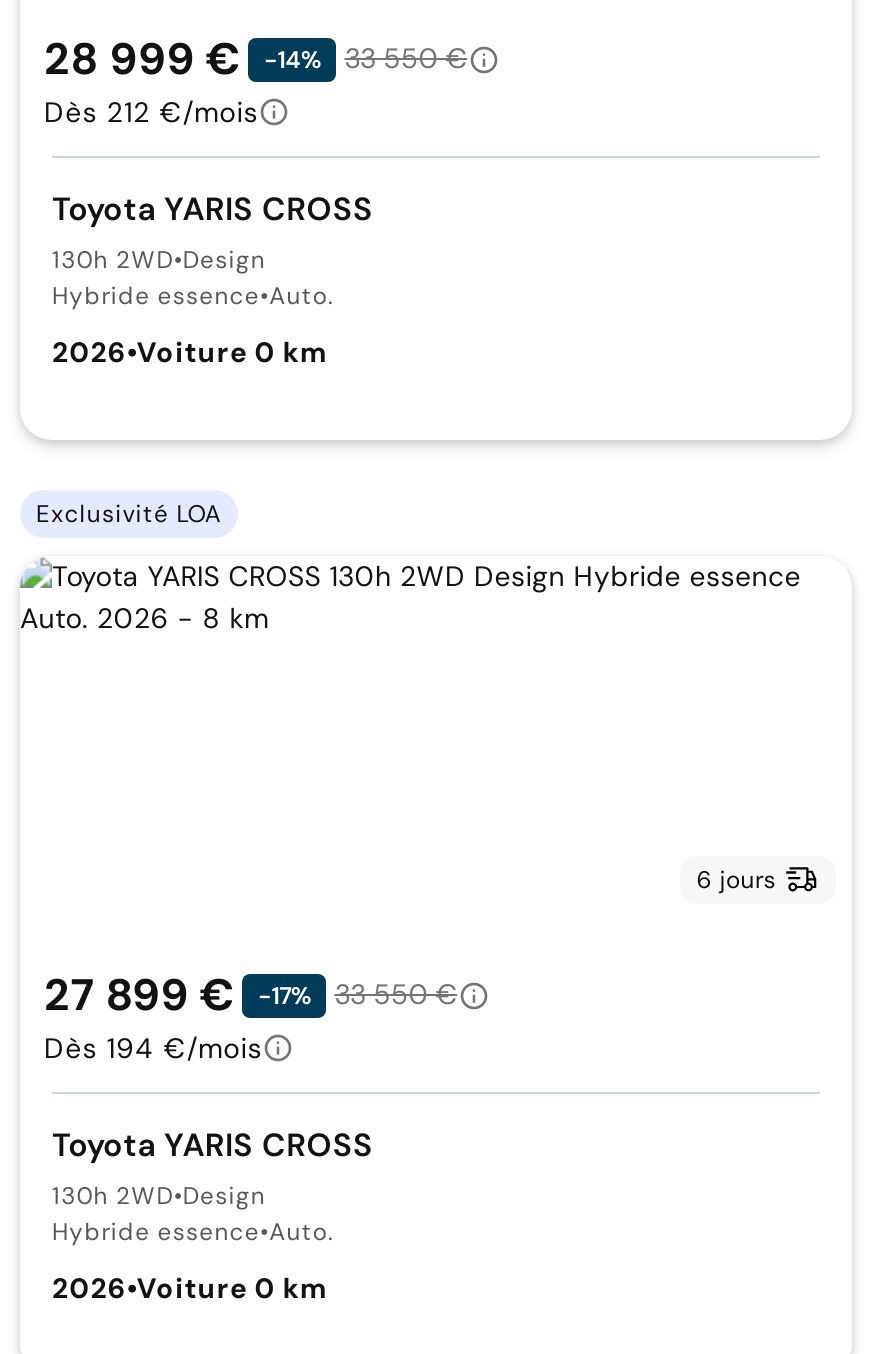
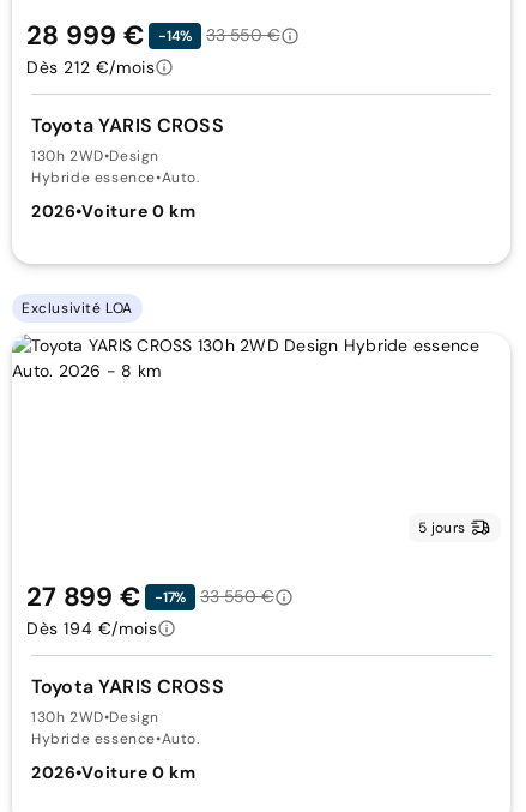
[696,864,776,896] 6 jours -> [418,518,465,537] 5 jours

